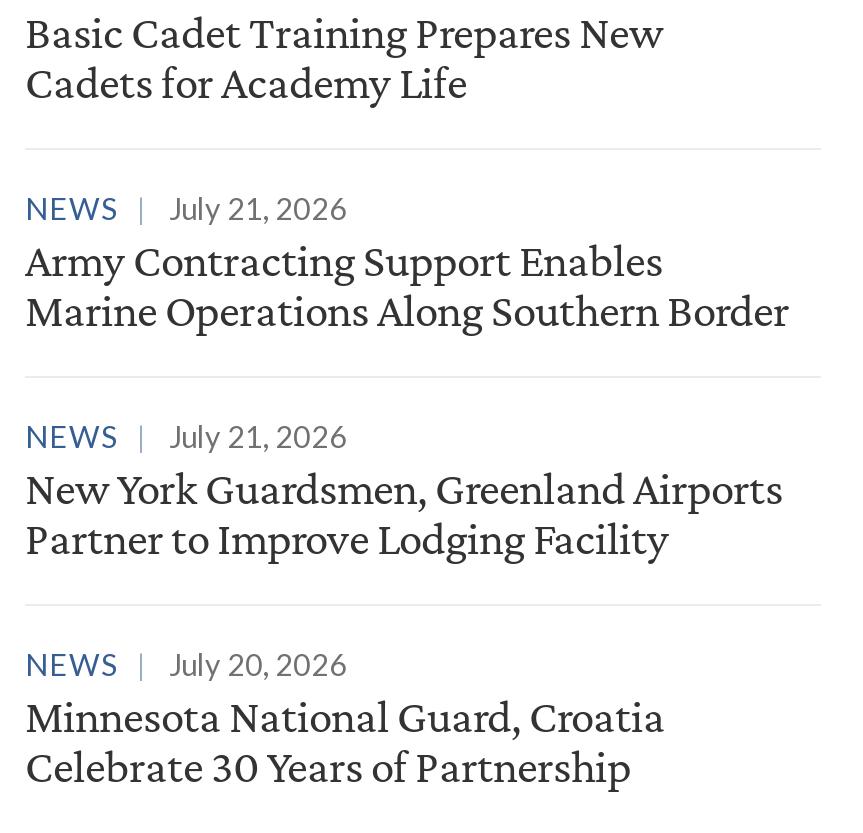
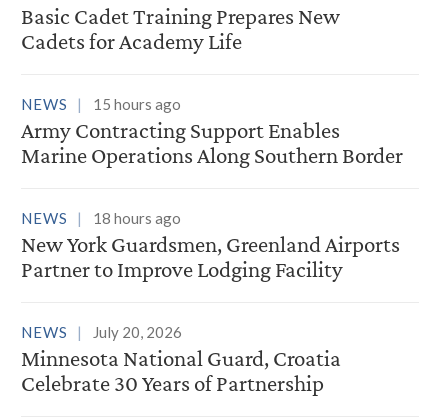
[25,190,347,226] NEWS July 21, 2026 -> [21,95,181,113] NEWS 15 hours ago
[25,418,347,454] NEWS July 21, 2026 -> [21,209,181,227] NEWS 18 hours ago

